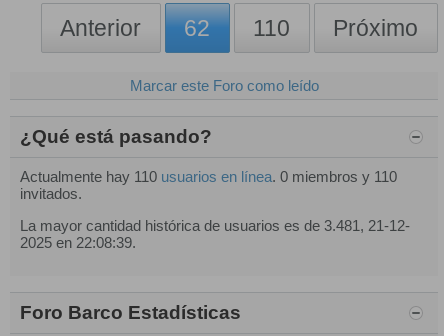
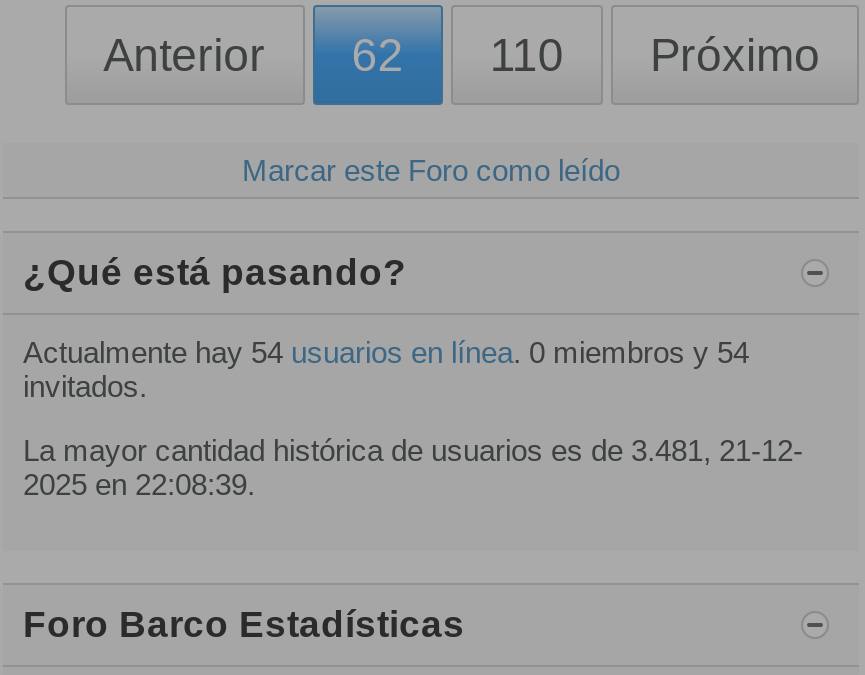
[20,168,397,185] Actualmente hay 110 usuarios en línea. 0 miembros y 110 -> [23,335,749,369] Actualmente hay 54 usuarios en línea. 0 miembros y 54

